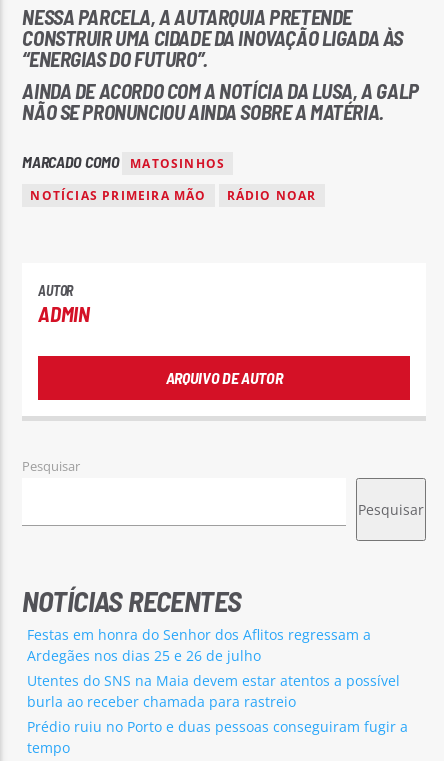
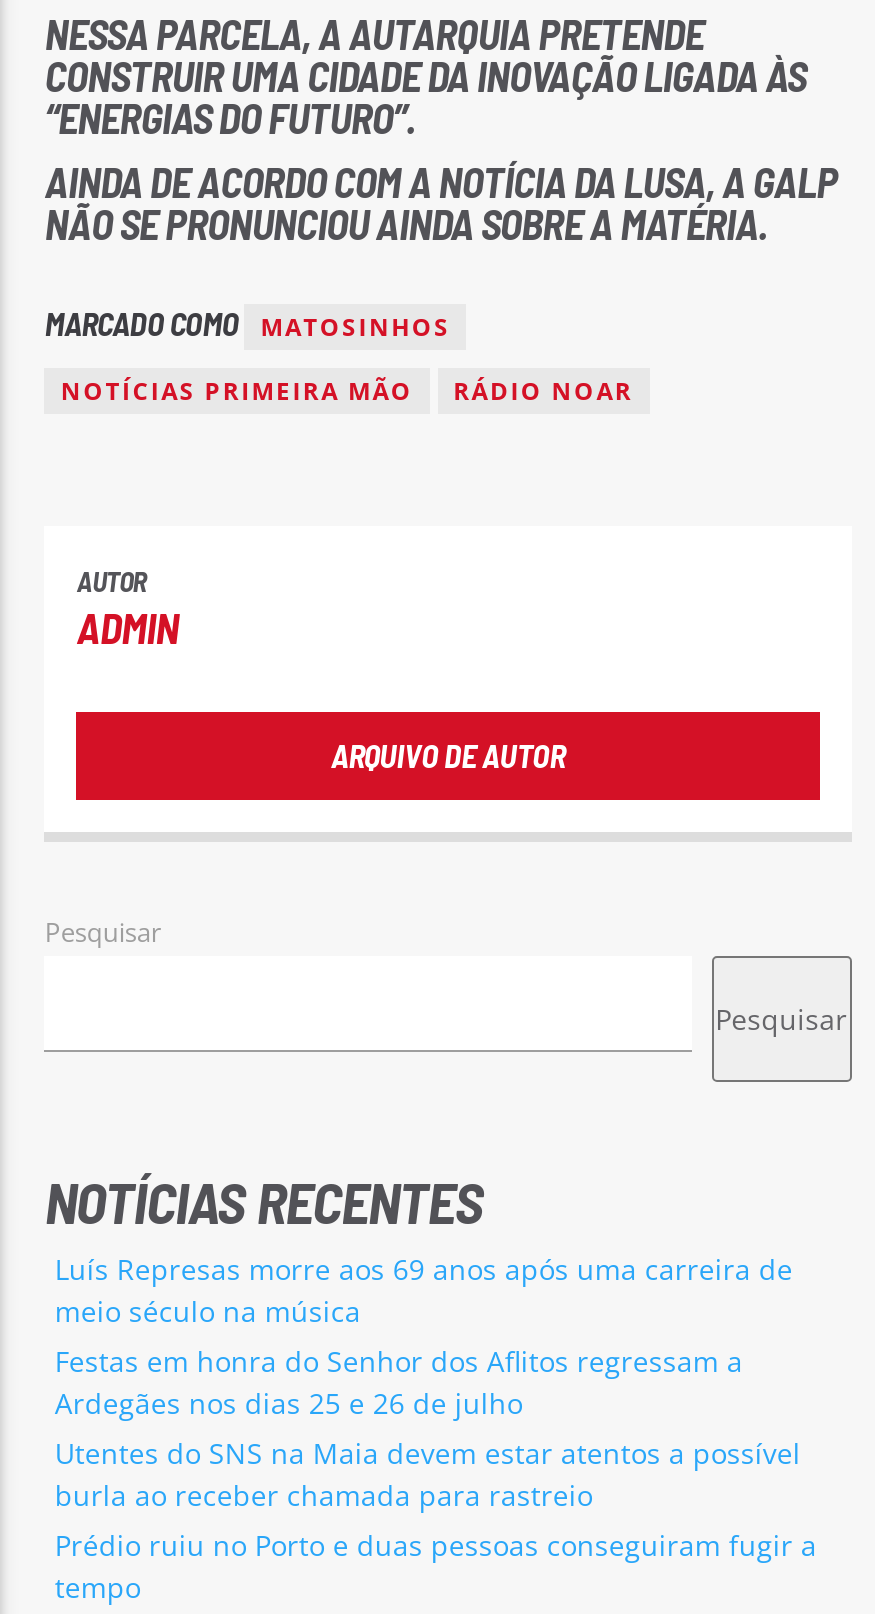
none -> [55,1250,793,1330] Luís Represas morre aos 69 anos após uma carreira de | meio século na música

